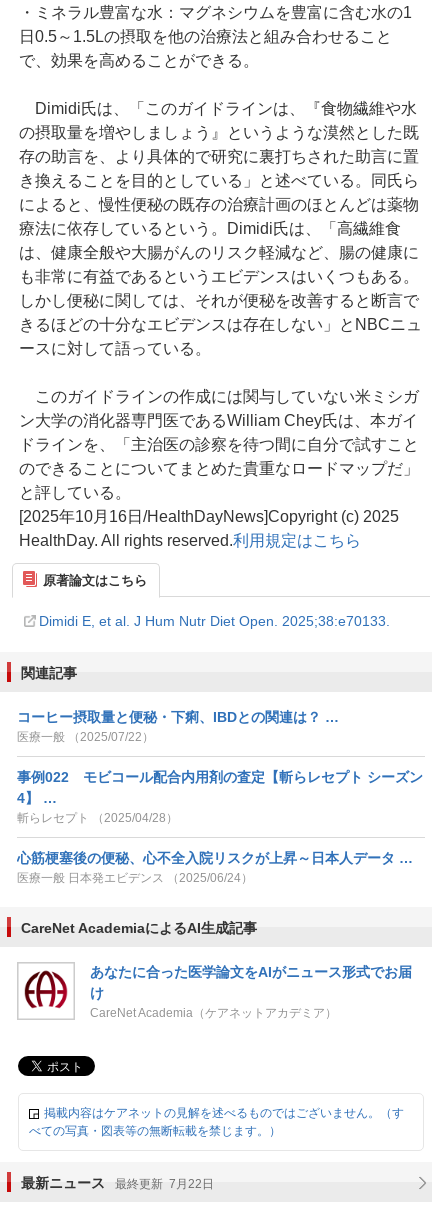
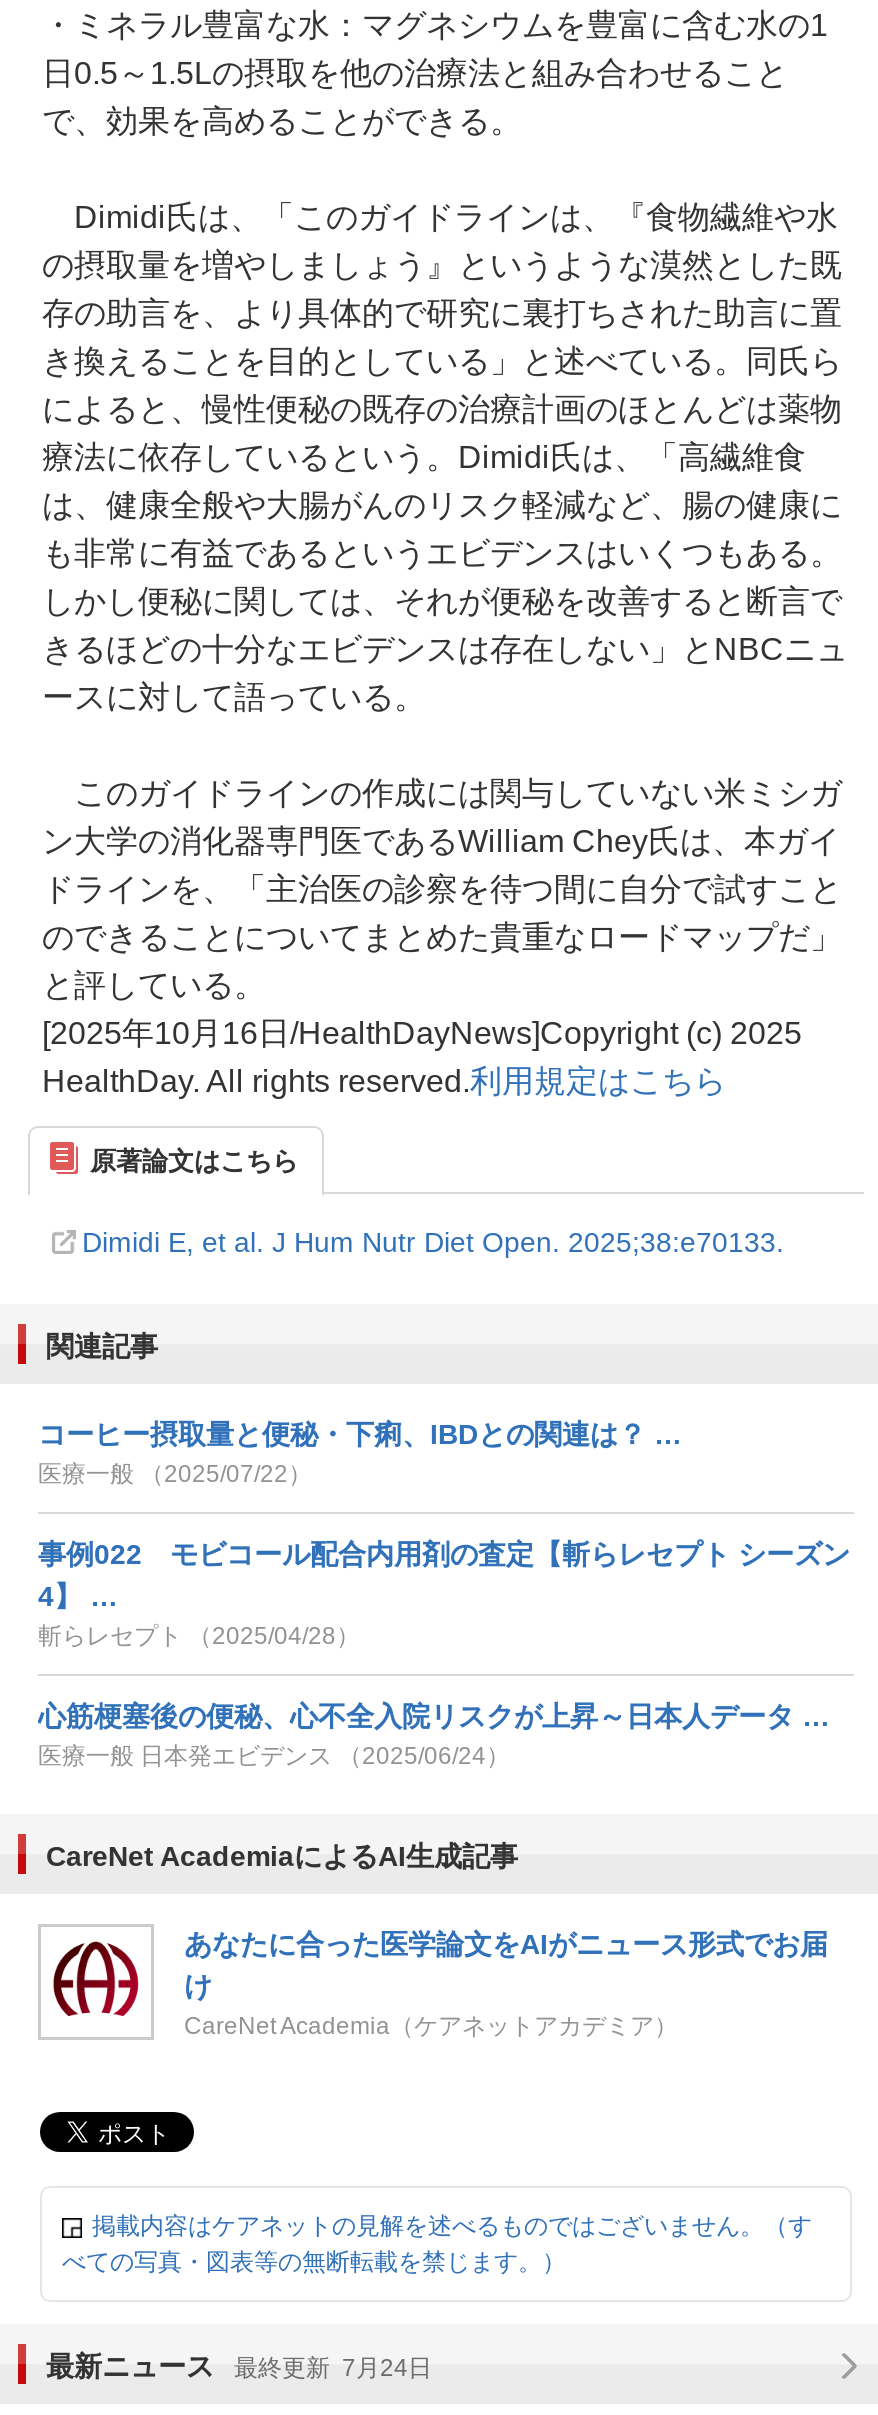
[115,1177,214,1191] 最終更新 7月22日 -> [234,2355,432,2383] 最終更新 7月24日

